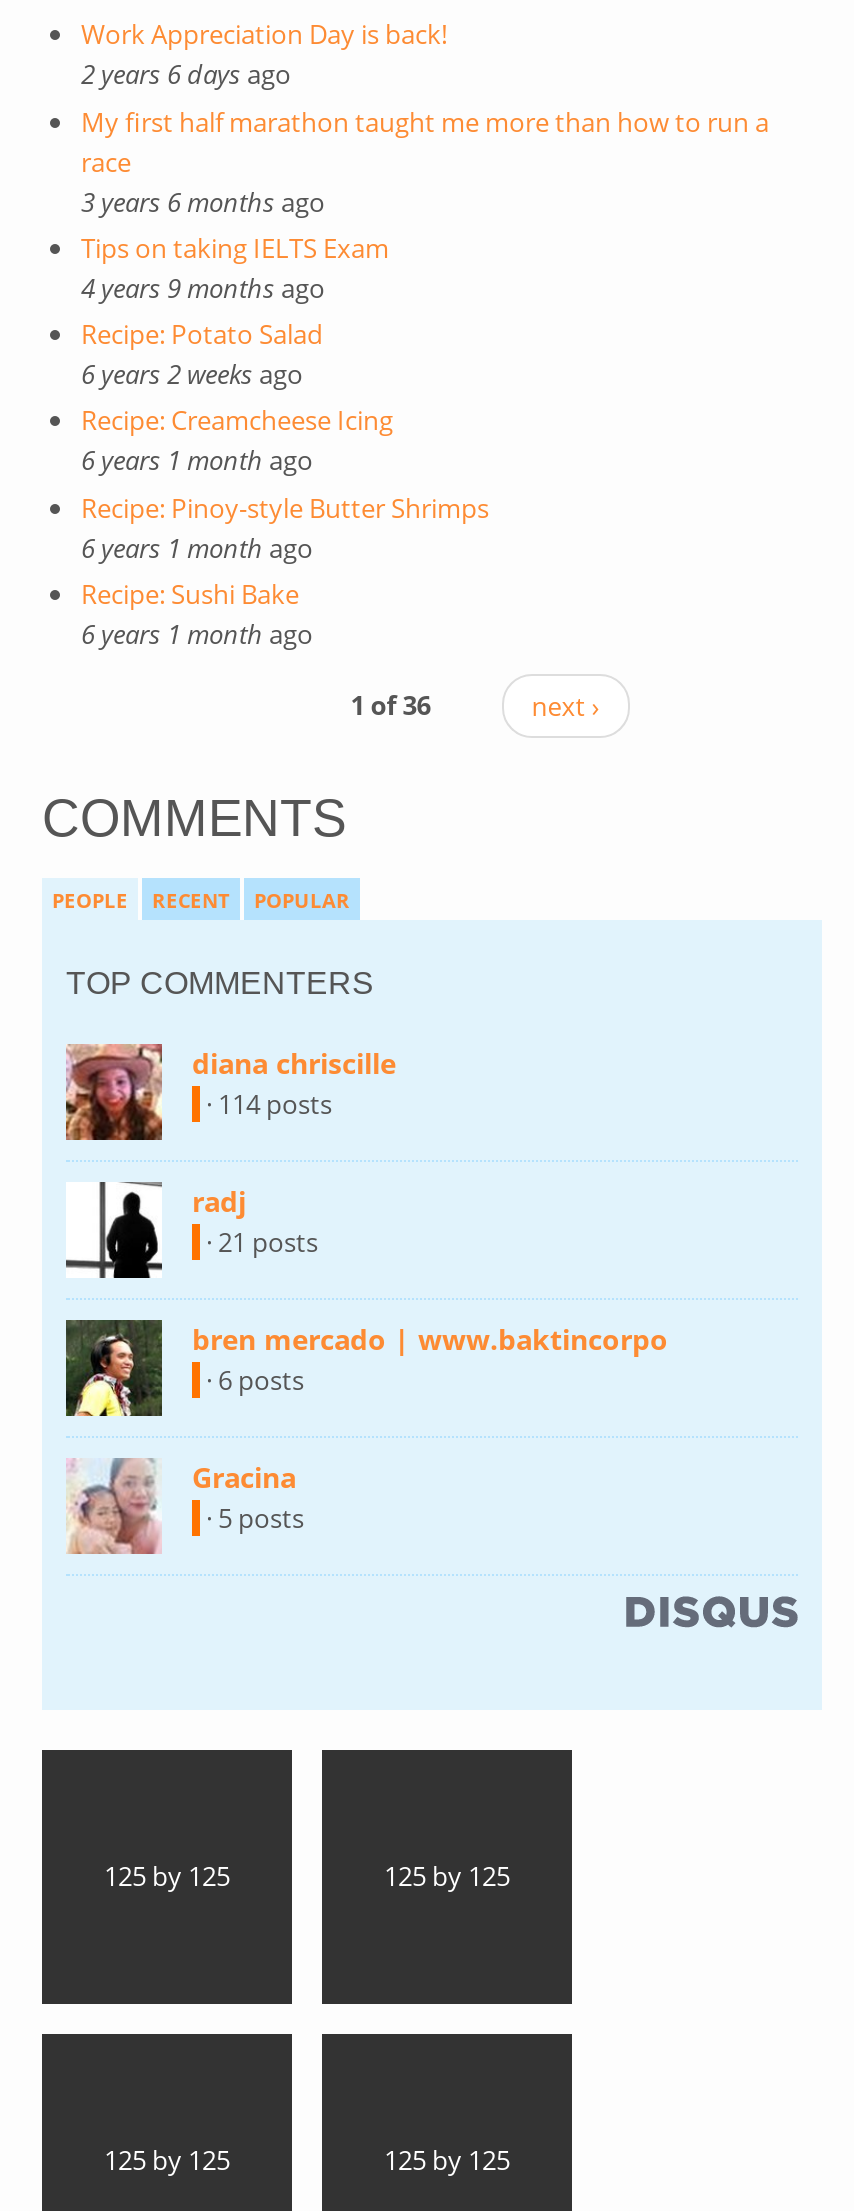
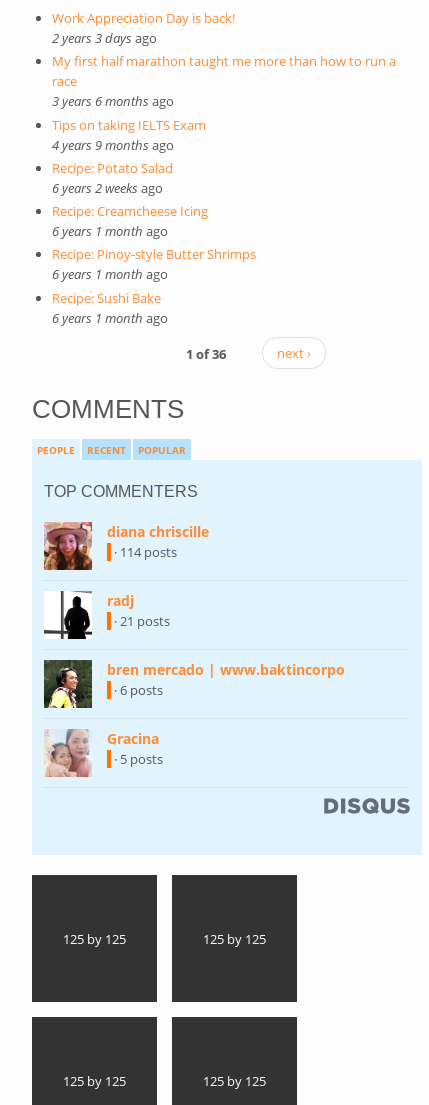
[81,56,291,92] 2 years 6 days ago -> [51,29,156,47] 2 years 3 days ago

